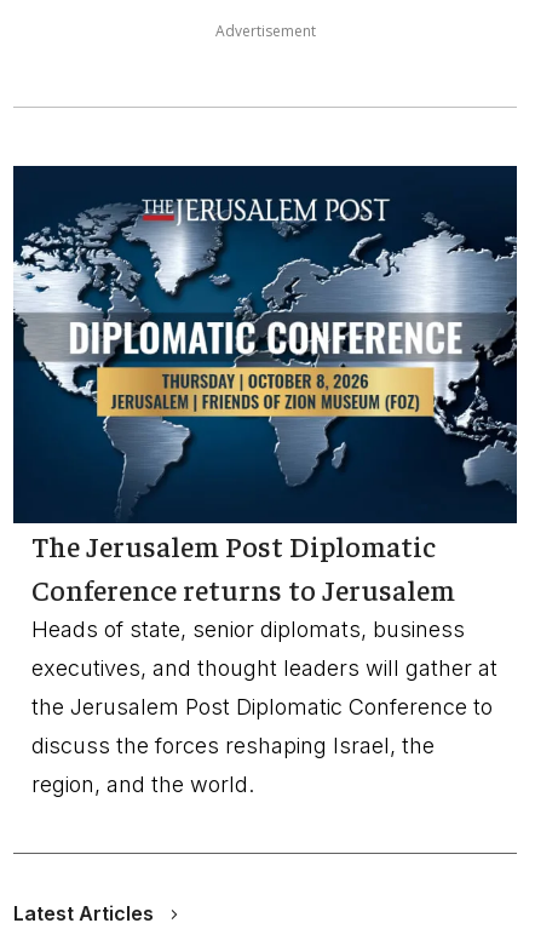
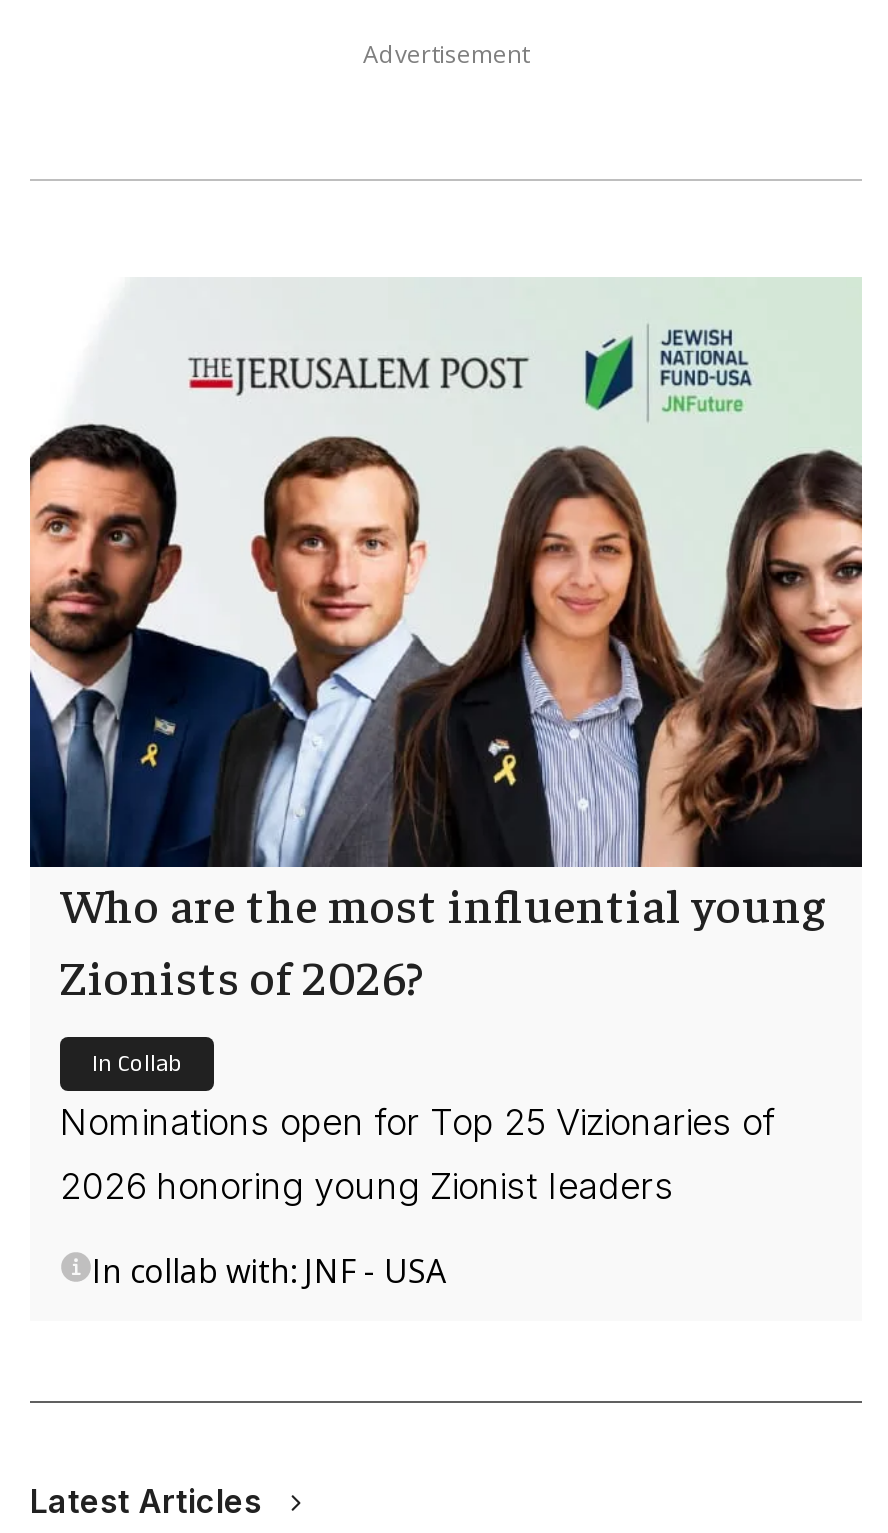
[12,165,518,797] [image] | The Jerusalem Post Diplomatic | Conference returns to Jerusalem | Heads of state, senior diplomats, business | executives, and thought leaders will gather at | the Jerusalem Post Diplomatic Conference to | discuss the forces reshaping Israel, the | region, and the world. -> [28,277,864,1294] [image] | Who are the most influential young | Zionists of 2026? | In Collab | Nominations open for Top 25 Vizionaries of | 2026 honoring young Zionist leaders | In collab with: JNF - USA

